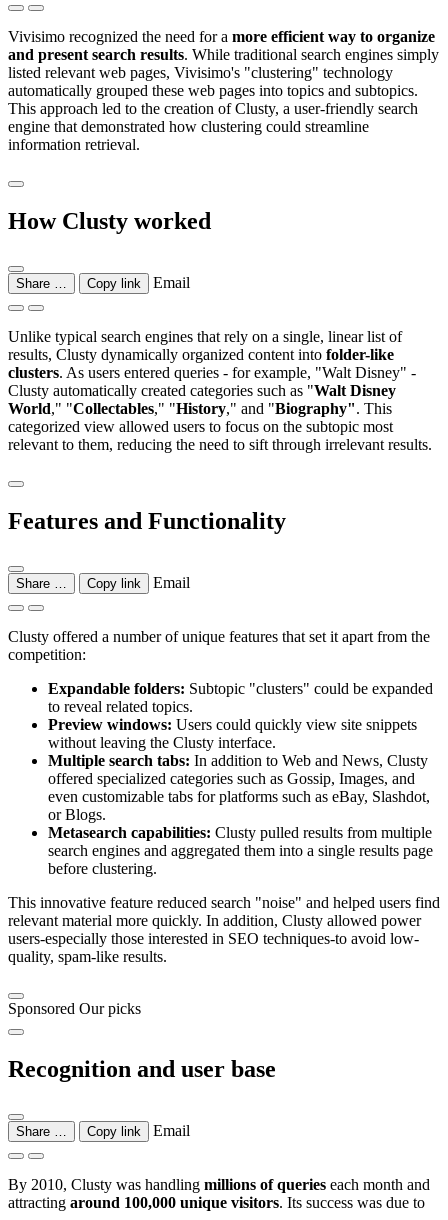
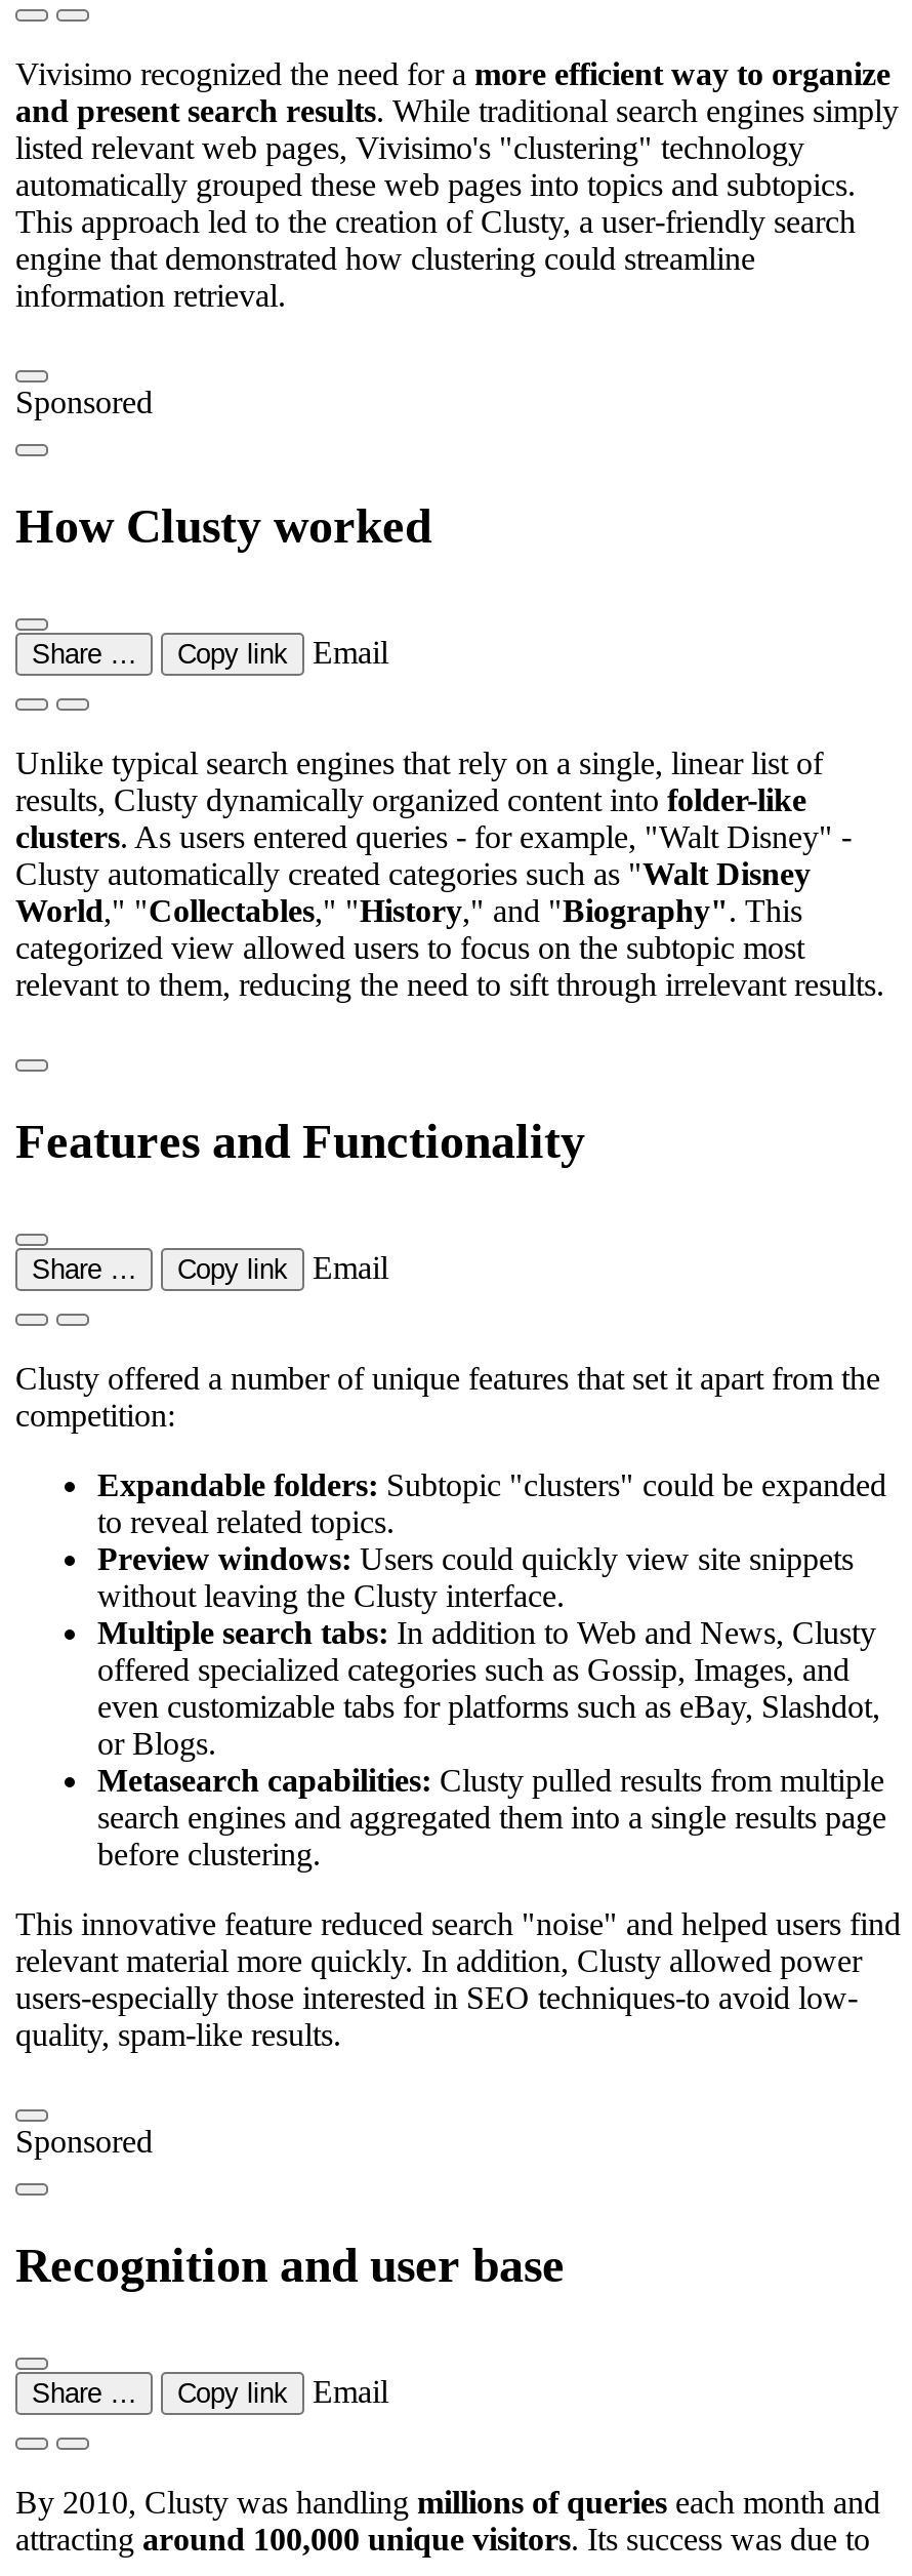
none -> [15,385,153,420] Sponsored
[8,1000,141,1017] Sponsored Our picks -> [15,2124,153,2159] Sponsored

